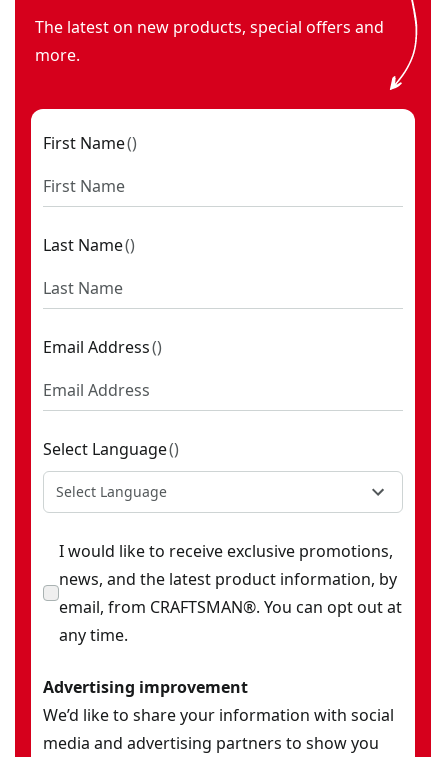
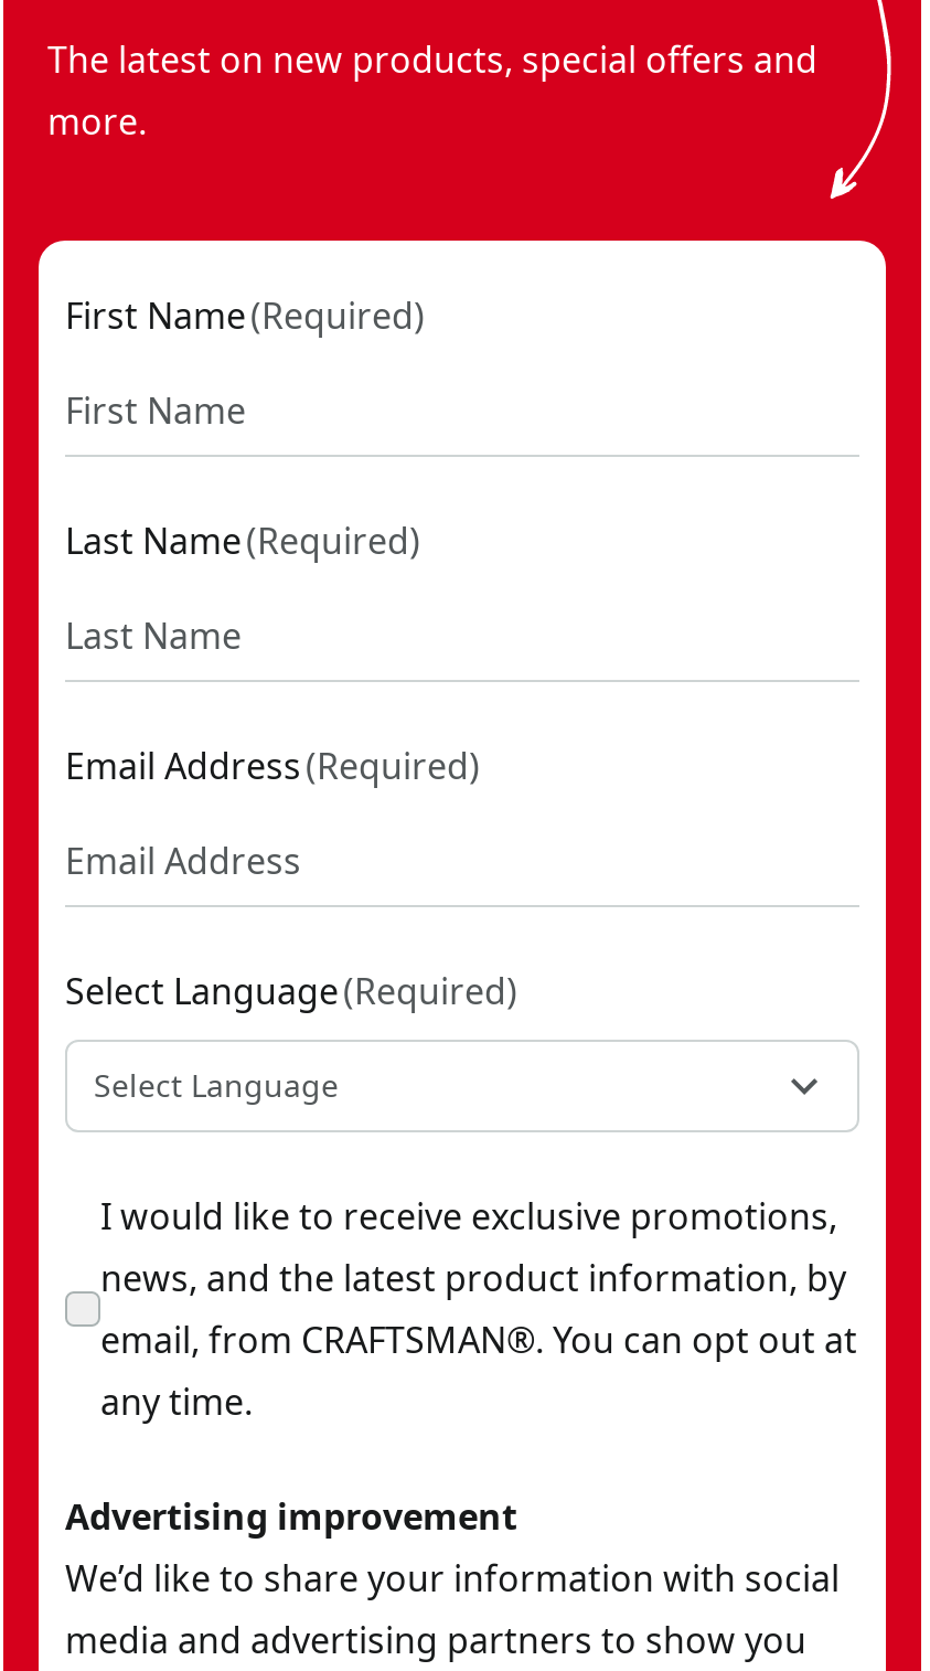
[43,132,137,154] First Name () -> [65,291,425,340] First Name (Required)
[43,234,135,256] Last Name () -> [65,517,420,565] Last Name (Required)
[43,336,162,358] Email Address () -> [65,742,480,790] Email Address (Required)
[43,438,179,460] Select Language () -> [65,967,517,1015] Select Language (Required)

